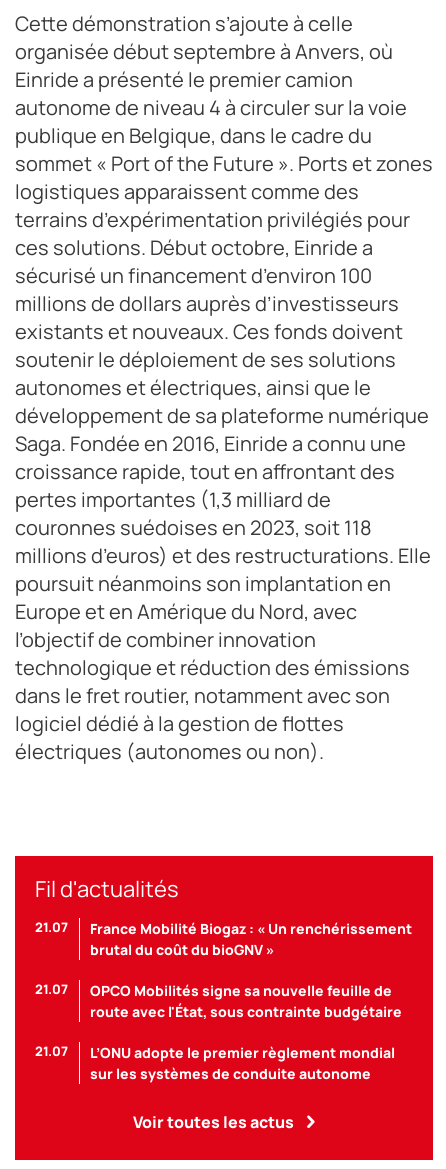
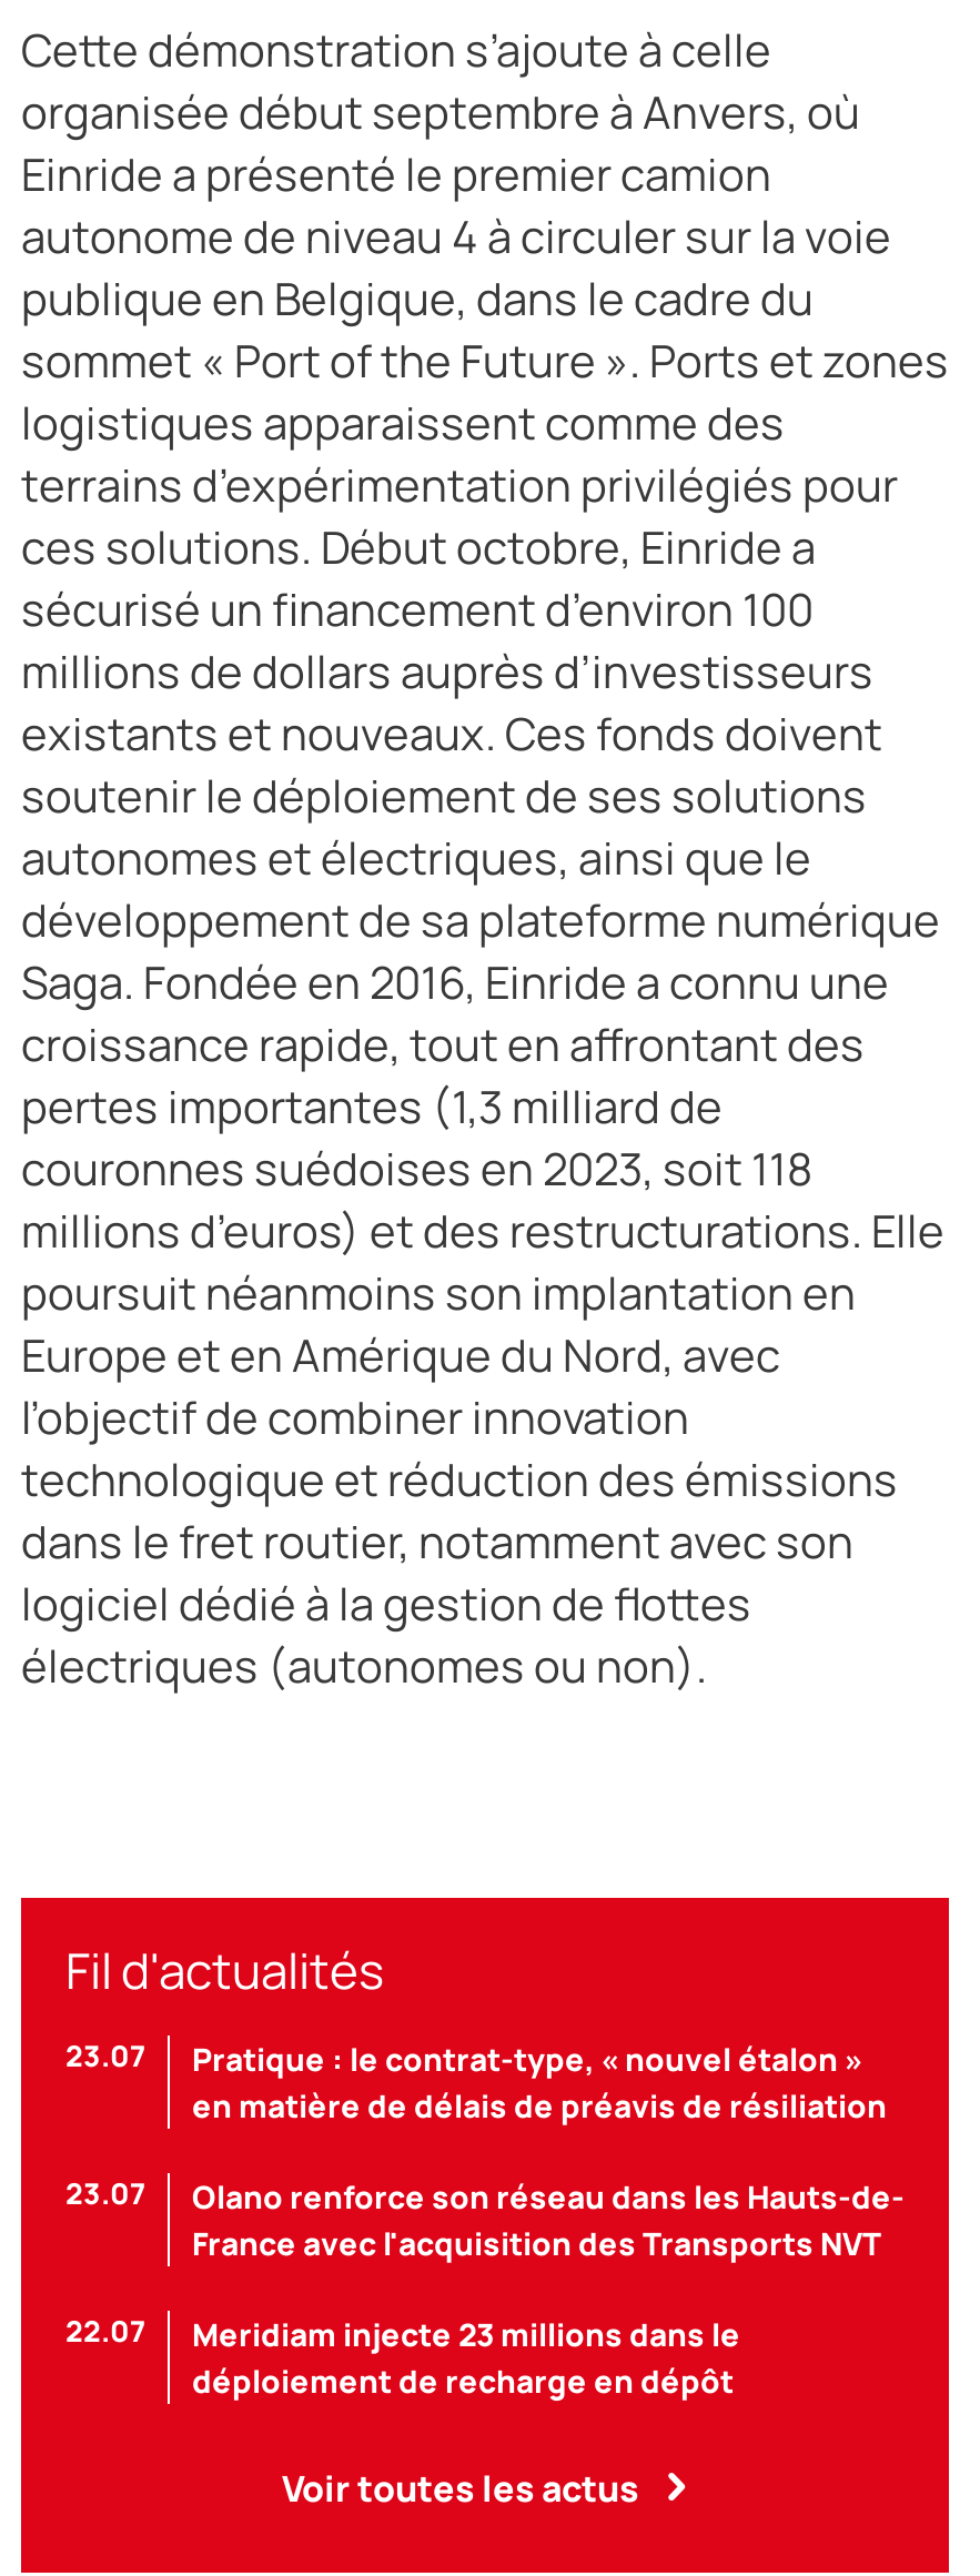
[35,917,412,958] 21.07 | France Mobilité Biogaz : « Un renchérissement | brutal du coût du bioGNV » -> [65,2034,887,2125] 23.07 | Pratique : le contrat-type, « nouvel étalon » | en matière de délais de préavis de résiliation
[35,979,402,1020] 21.07 | OPCO Mobilités signe sa nouvelle feuille de | route avec l'État, sous contrainte budgétaire -> [65,2172,905,2263] 23.07 | Olano renforce son réseau dans les Hauts-de- | France avec l'acquisition des Transports NVT
[35,1041,395,1082] 21.07 | L’ONU adopte le premier règlement mondial | sur les systèmes de conduite autonome -> [65,2310,740,2401] 22.07 | Meridiam injecte 23 millions dans le | déploiement de recharge en dépôt

